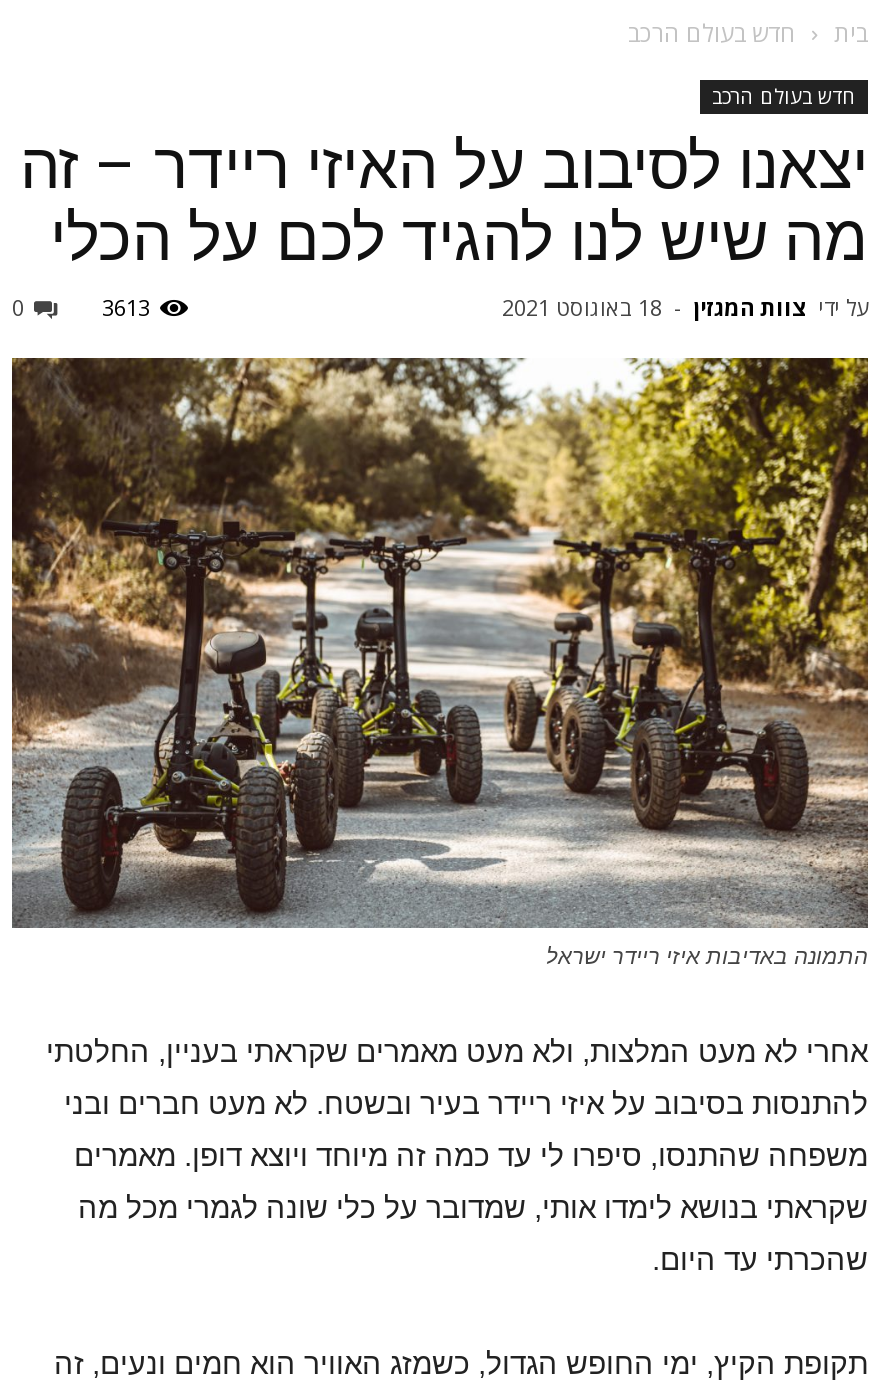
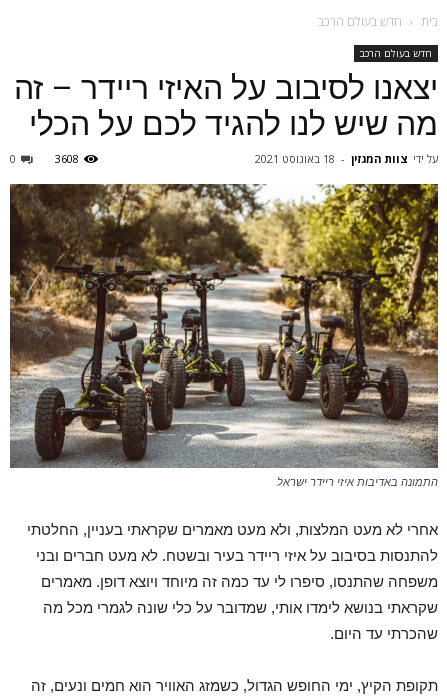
[102,292,150,322] 3613 -> [55,151,79,166] 3608

